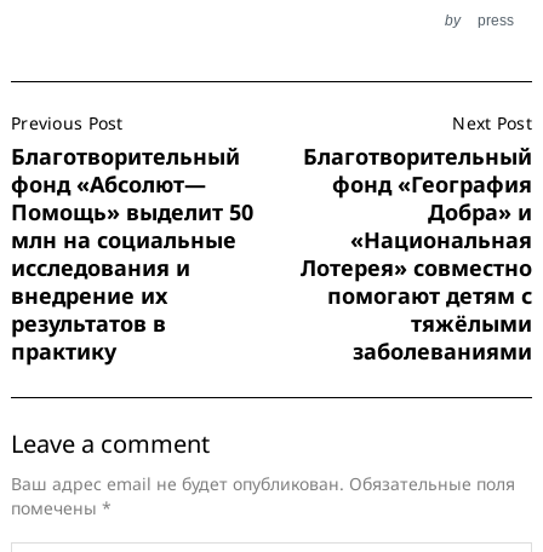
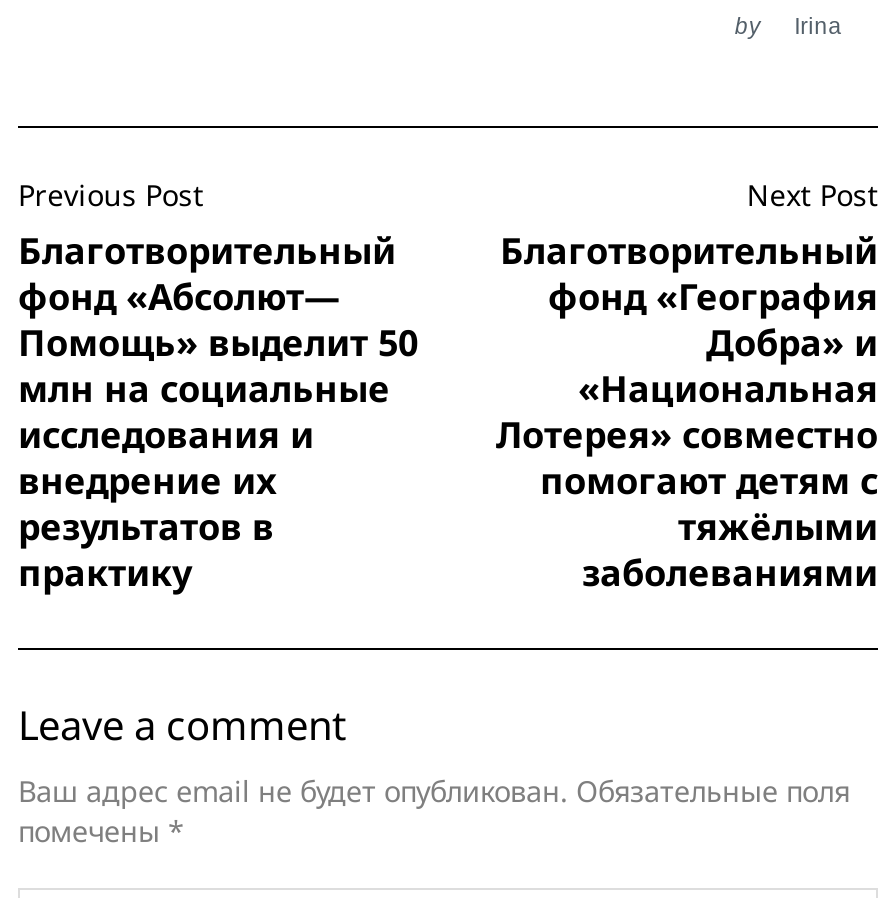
[478,12,514,27] press -> [794,11,842,37] Irina

